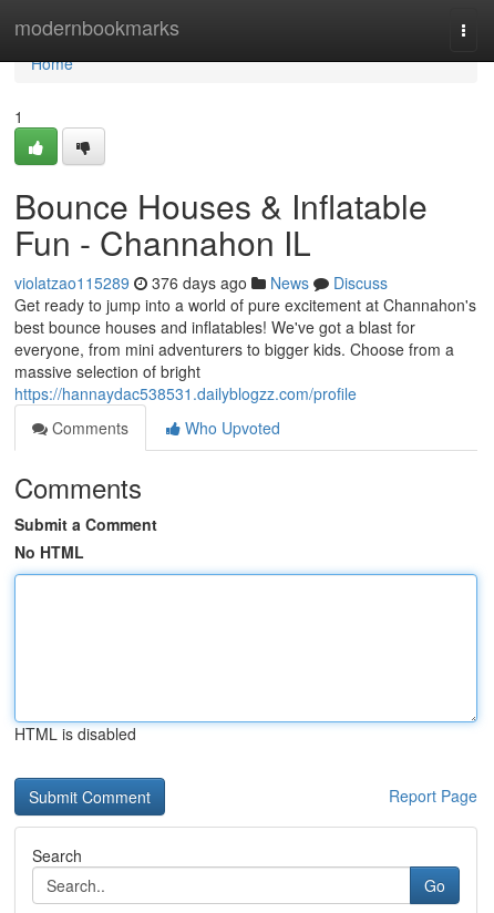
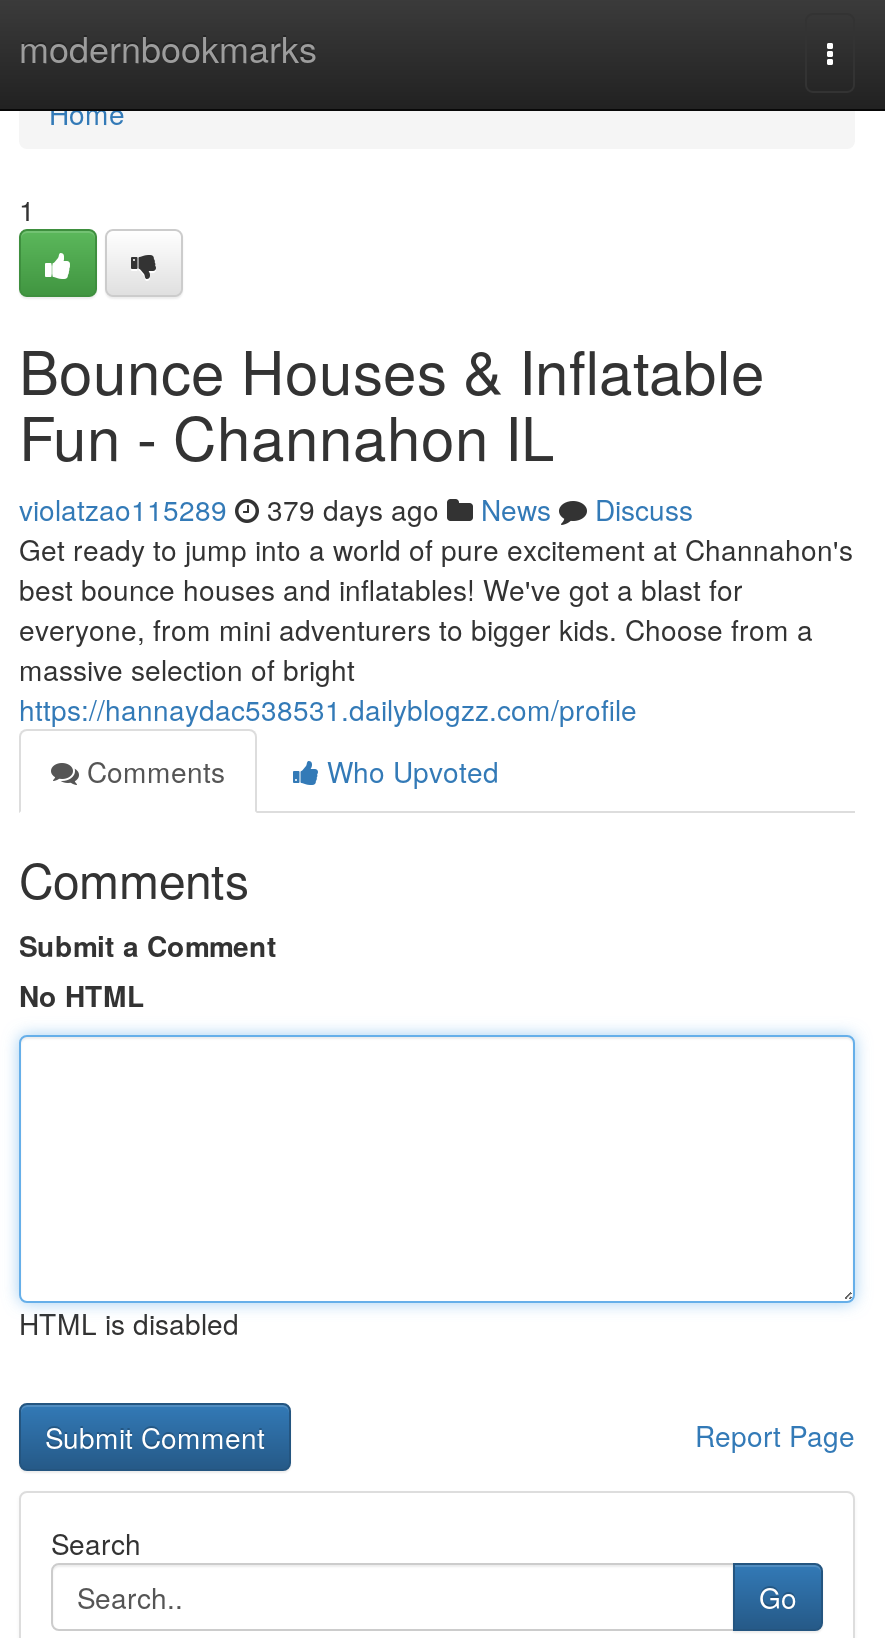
[14,271,388,294] violatzao115289 376 days ago News Discuss -> [19,489,693,529] violatzao115289 379 days ago News Discuss

